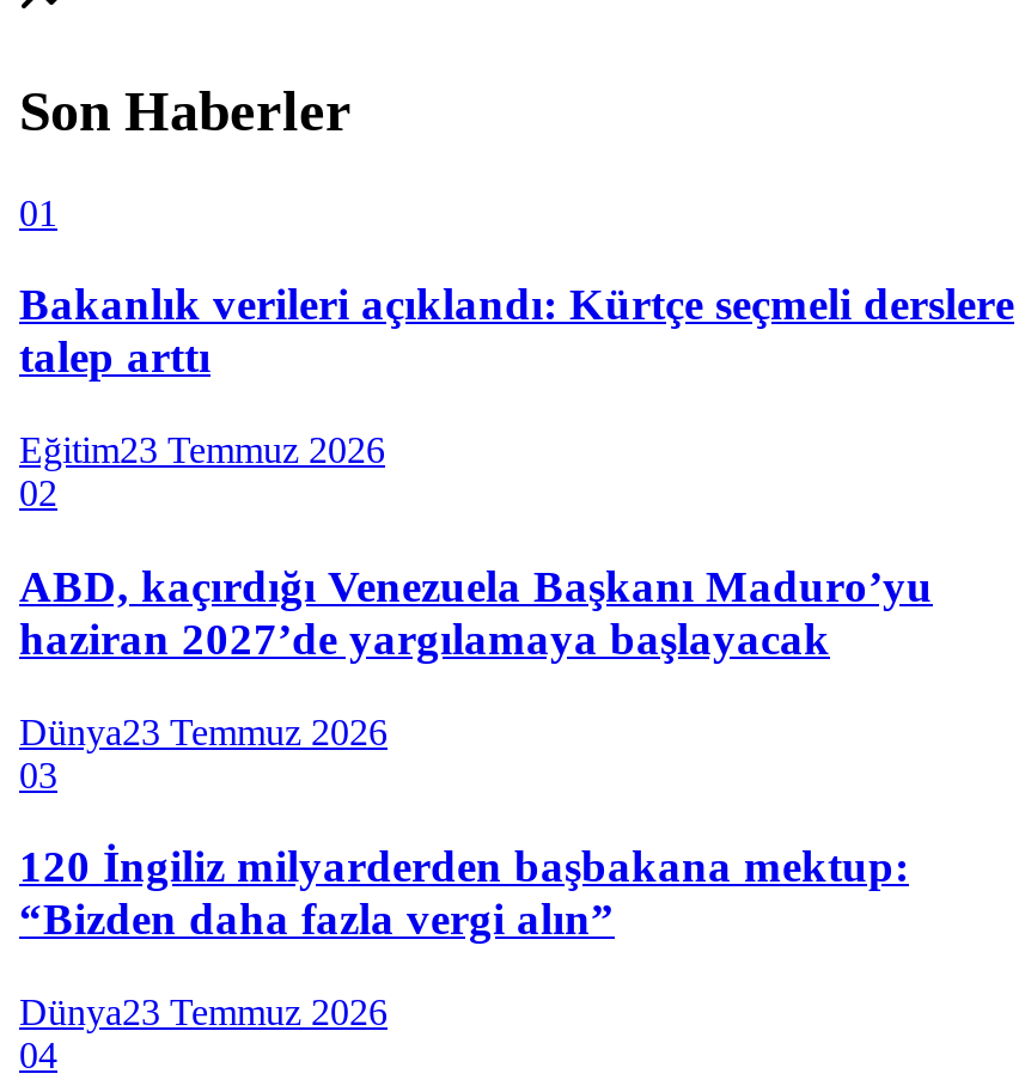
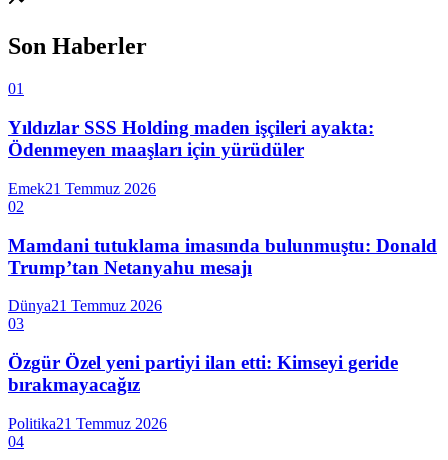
[19,280,1014,383] Bakanlık verileri açıklandı: Kürtçe seçmeli derslere | talep arttı -> [8,117,374,160] Yıldızlar SSS Holding maden işçileri ayakta: | Ödenmeyen maaşları için yürüdüler
[19,430,385,471] Eğitim23 Temmuz 2026 -> [8,180,156,197] Emek21 Temmuz 2026
[19,561,933,664] ABD, kaçırdığı Venezuela Başkanı Maduro’yu | haziran 2027’de yargılamaya başlayacak -> [8,234,437,277] Mamdani tutuklama imasında bulunmuştu: Donald | Trump’tan Netanyahu mesajı
[19,711,388,752] Dünya23 Temmuz 2026 -> [8,297,162,314] Dünya21 Temmuz 2026
[19,842,909,945] 120 İngiliz milyarderden başbakana mektup: | “Bizden daha fazla vergi alın” -> [8,352,398,395] Özgür Özel yeni partiyi ilan etti: Kimseyi geride | bırakmayacağız
[19,992,388,1033] Dünya23 Temmuz 2026 -> [8,415,167,432] Politika21 Temmuz 2026

